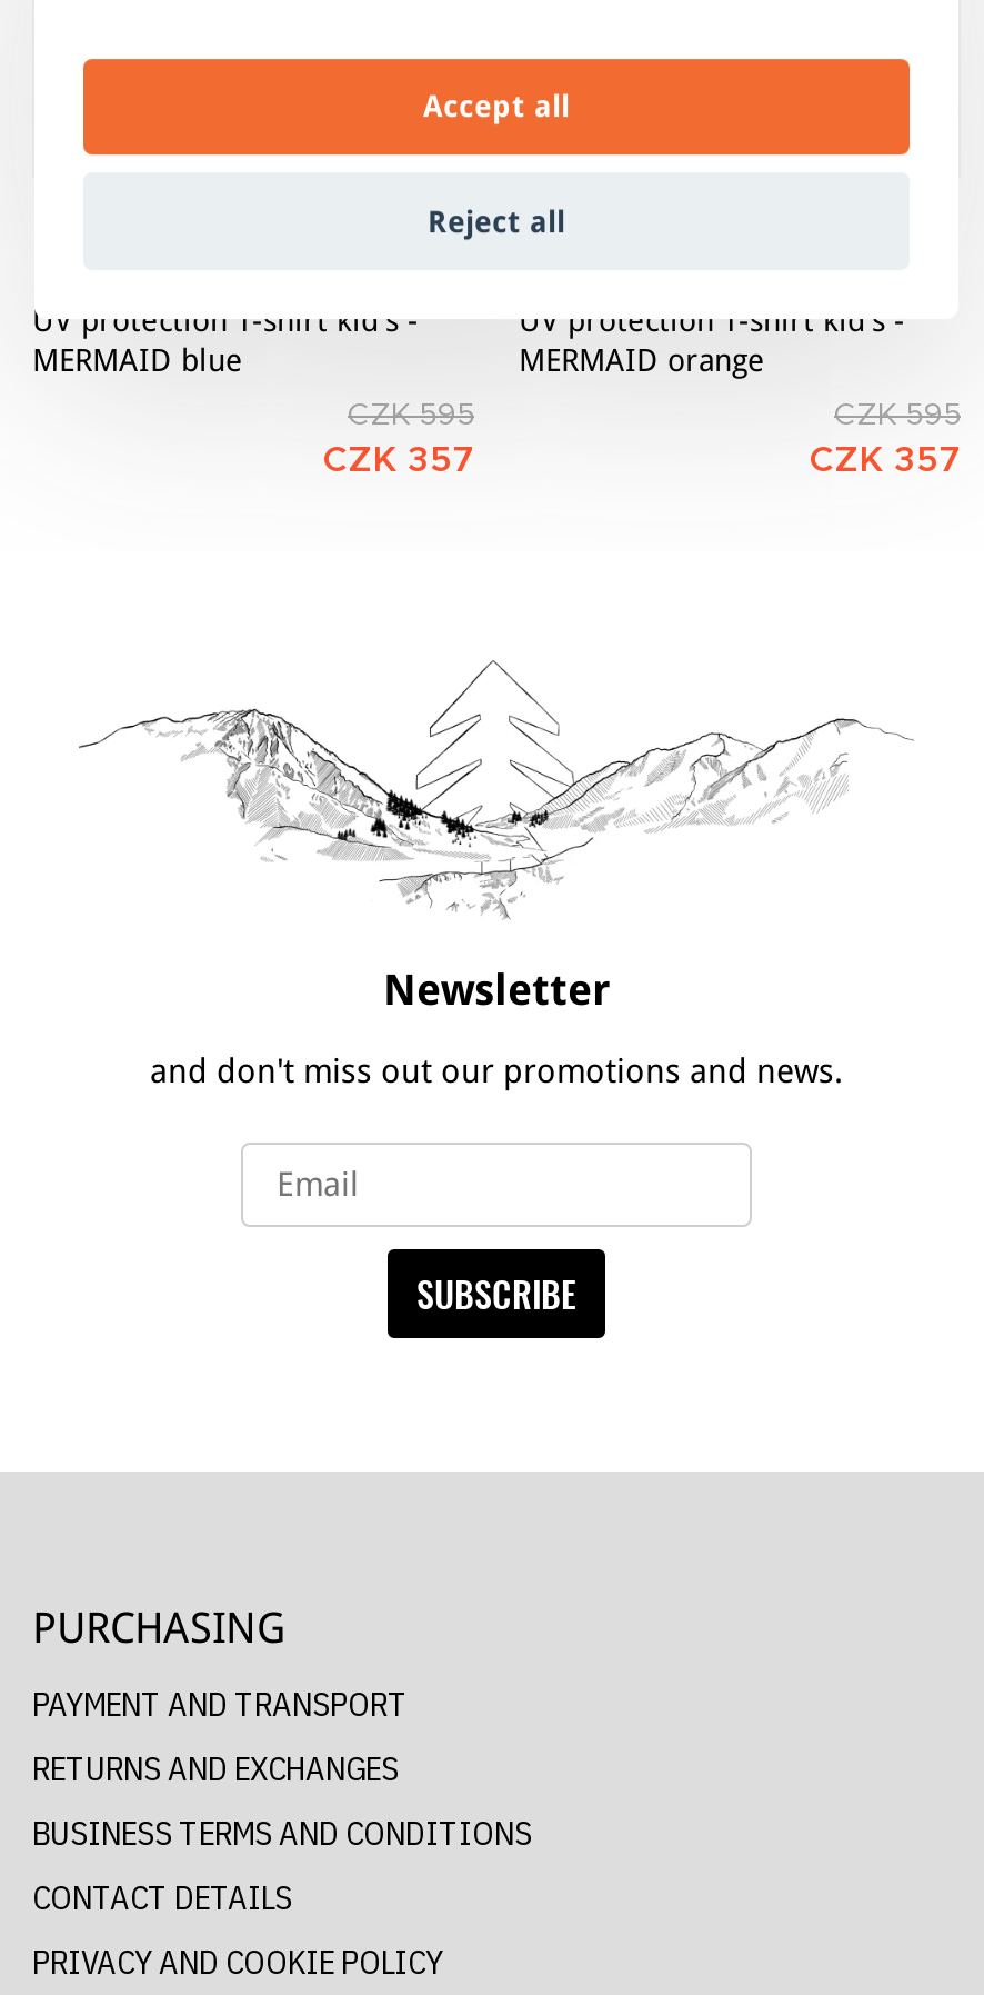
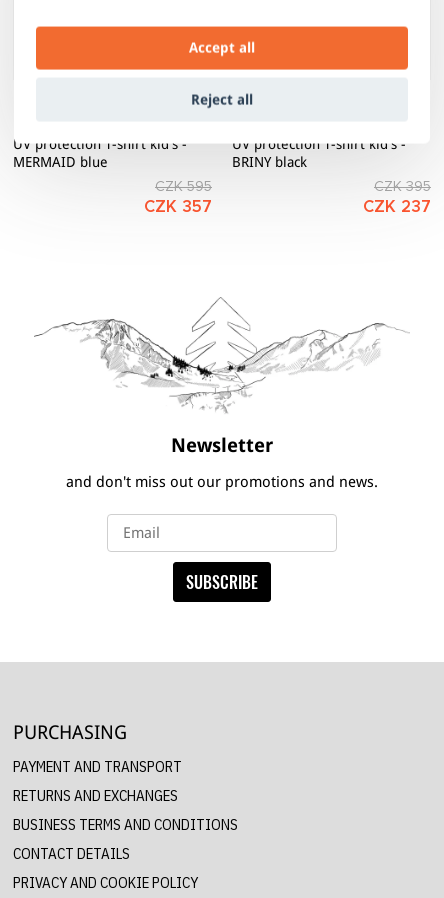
[519,340,765,378] MERMAID orange -> [232,153,307,170] BRINY black
[810,400,961,478] CZK 595 | CZK 357 -> [363,180,431,215] CZK 395 | CZK 237

